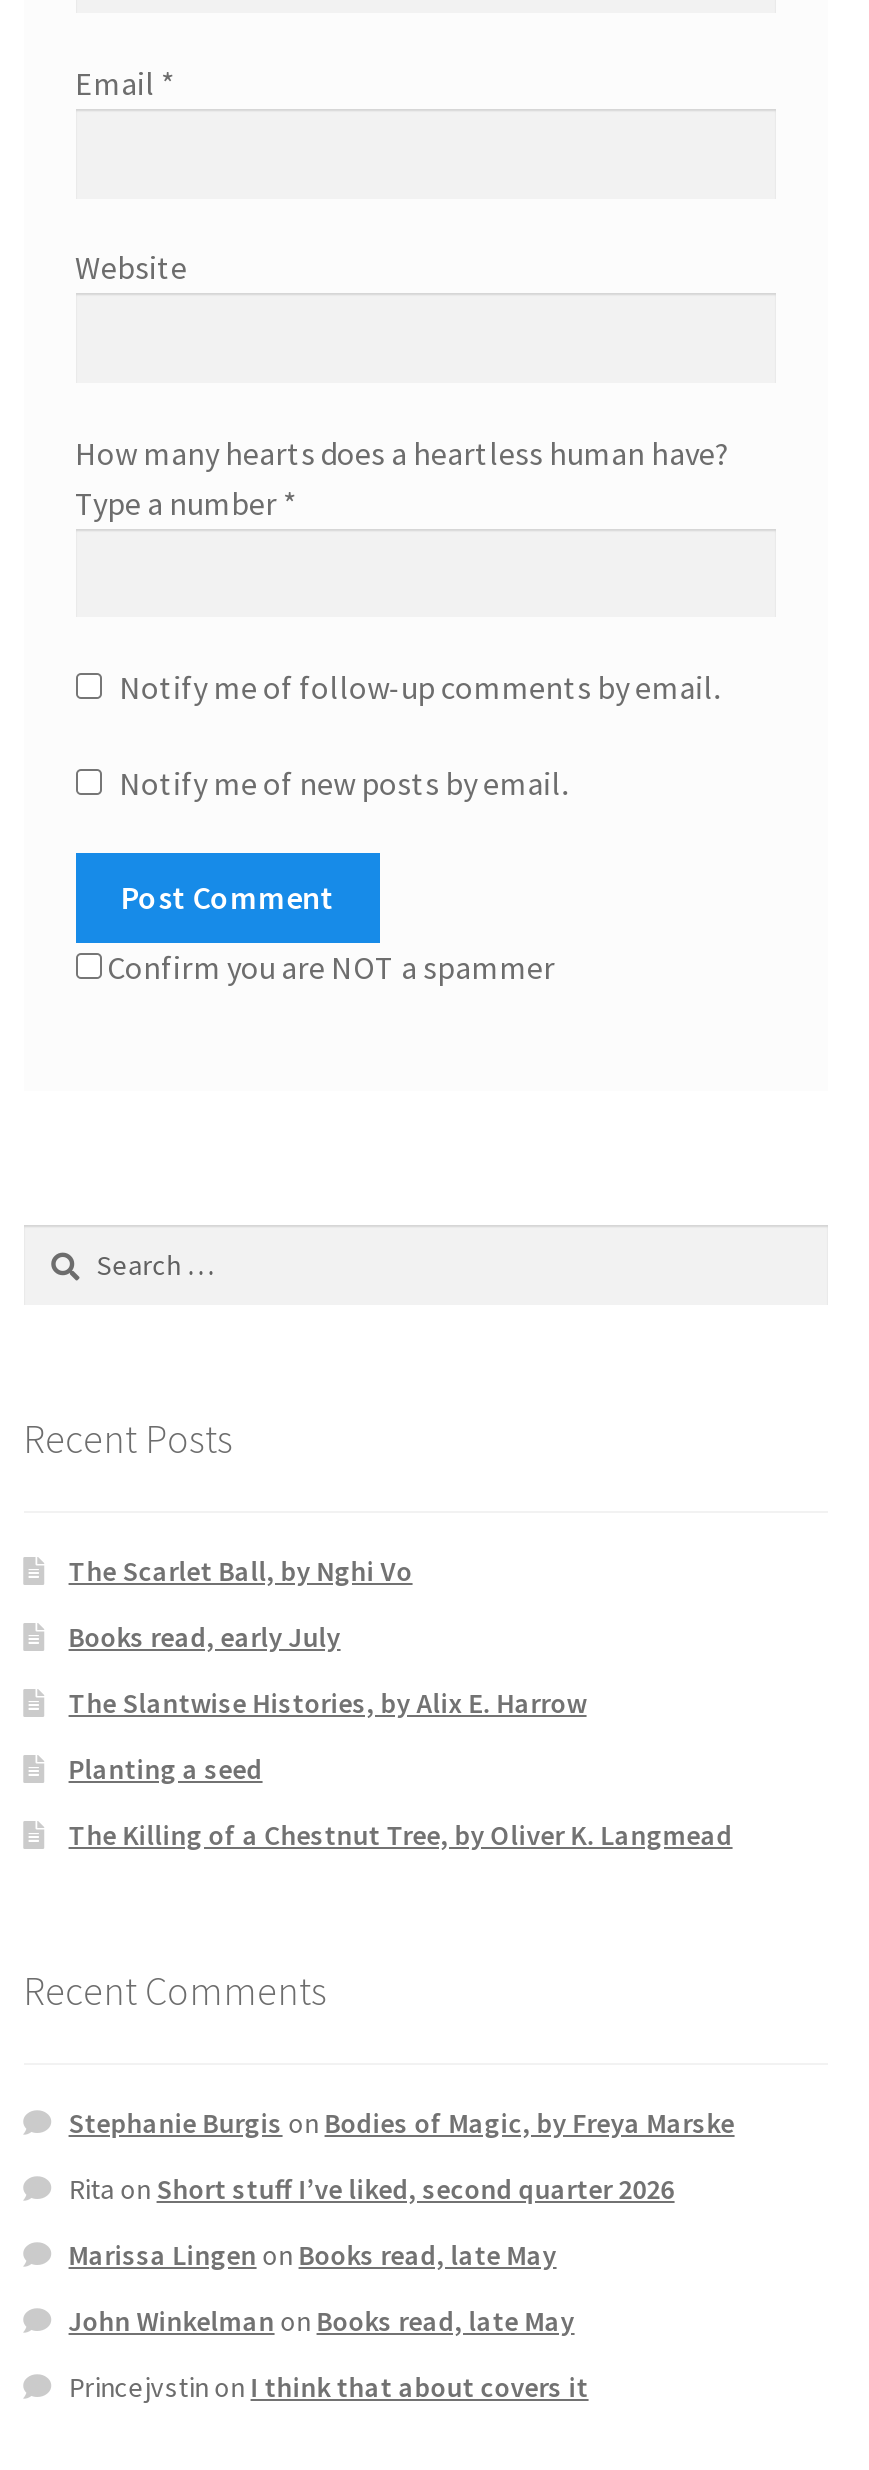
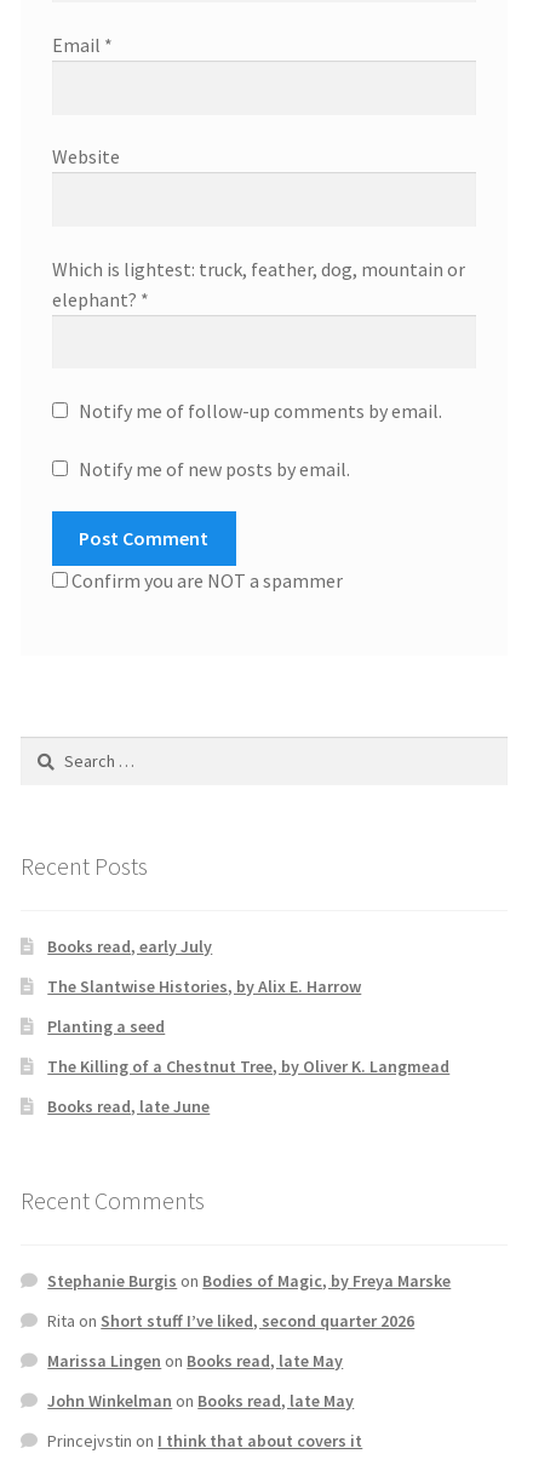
[75,432,729,522] How many hearts does a heartless human have? | Type a number * -> [51,256,465,311] Which is lightest: truck, feather, dog, mountain or | elephant? *
[69,1553,413,1589] The Scarlet Ball, by Nghi Vo -> none
moved [69,1619,733,1853] -> [48,936,450,1077]: Books read, early July | The Slantwise Histories, by Alix E. Harrow | Planting a seed | The Killing of a Chestnut Tree, by Oliver K. Langmead
none -> [48,1095,210,1117] Books read, late June

